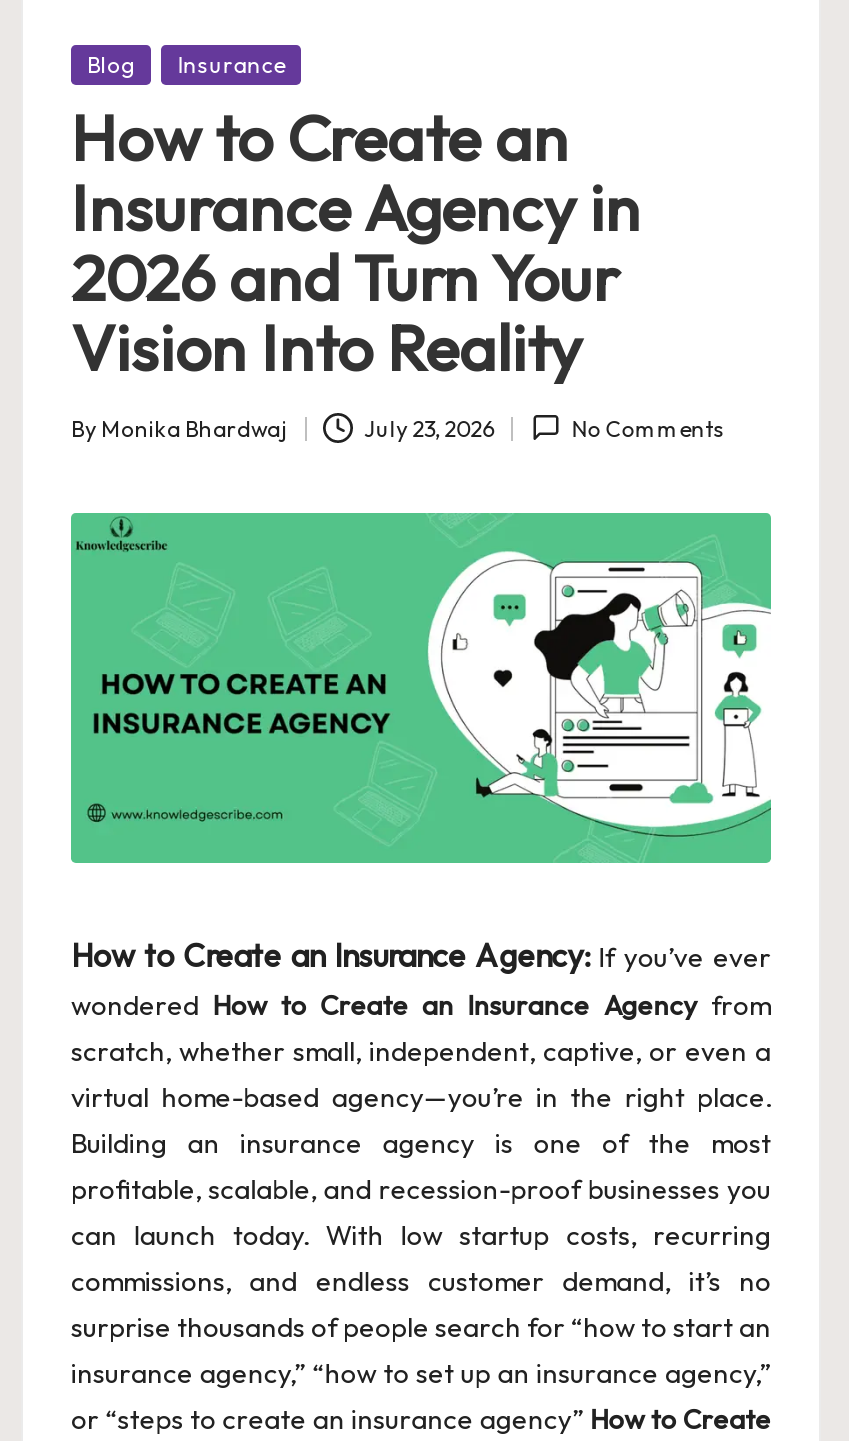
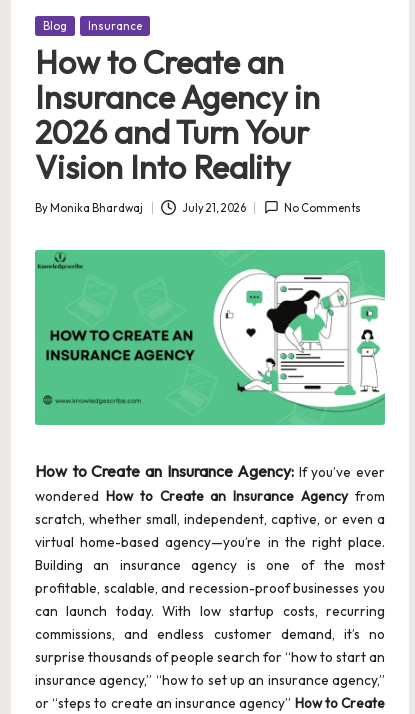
[364,415,494,443] July 23, 2026 -> [182,201,246,215] July 21, 2026

